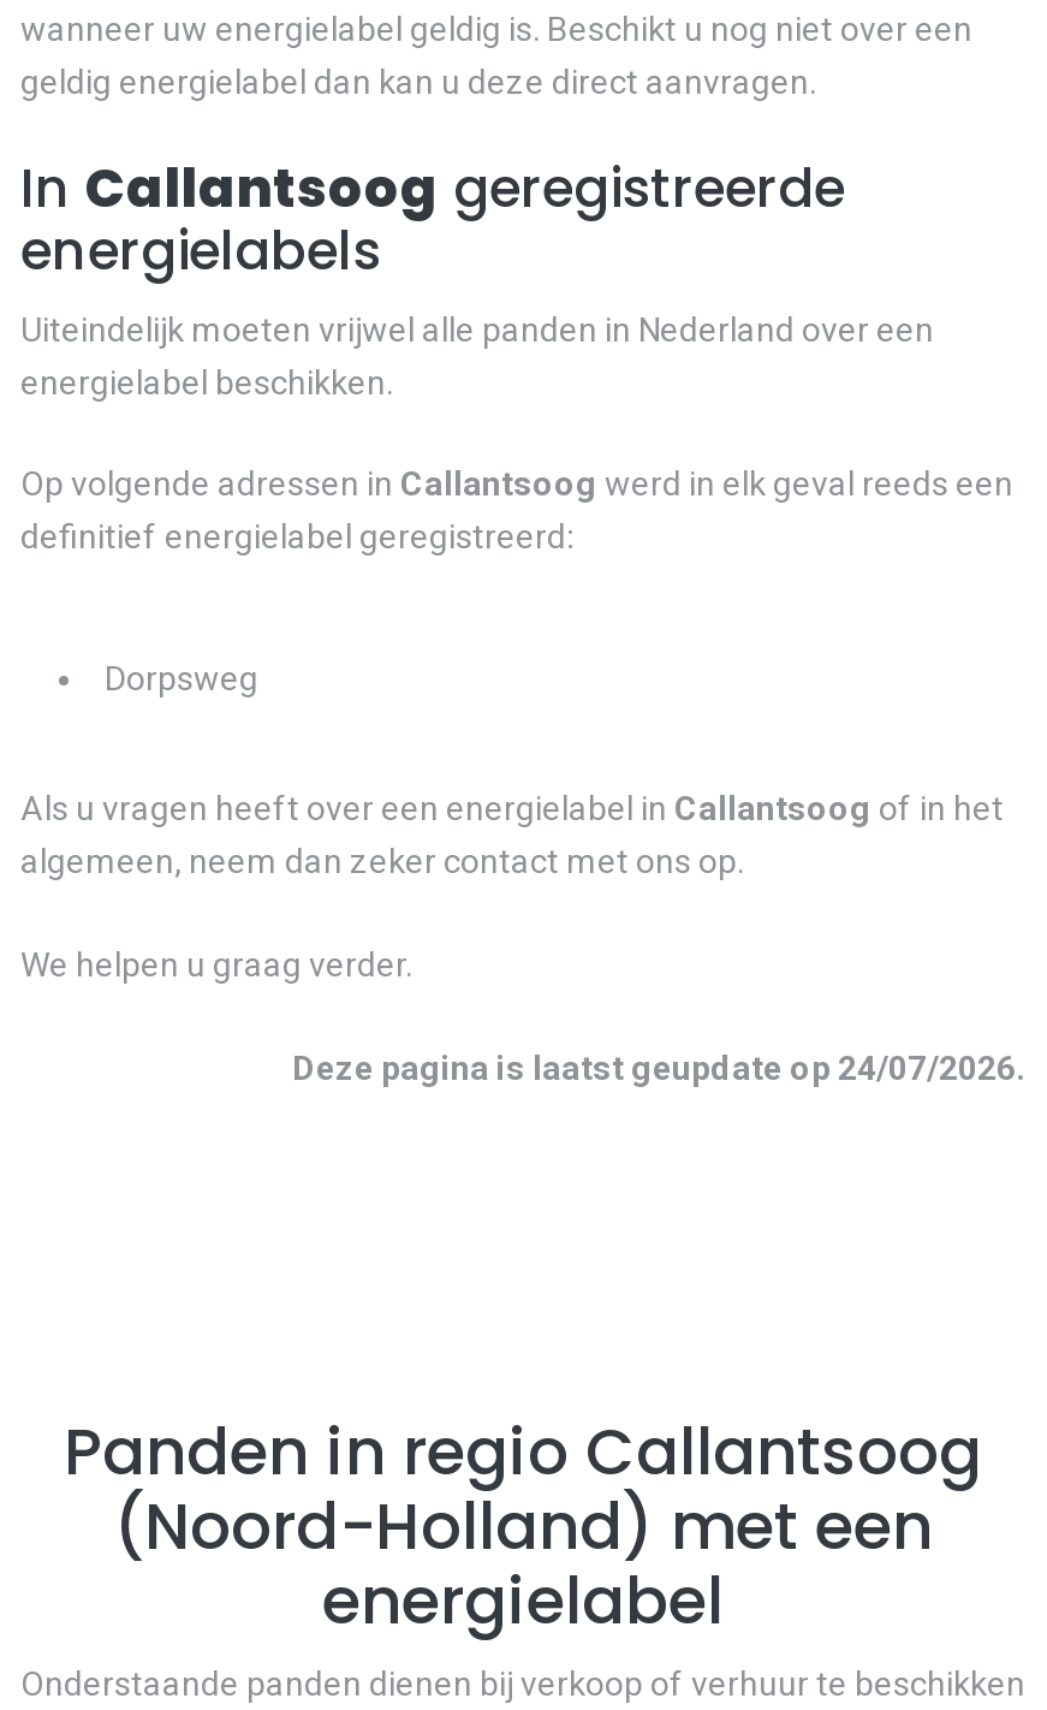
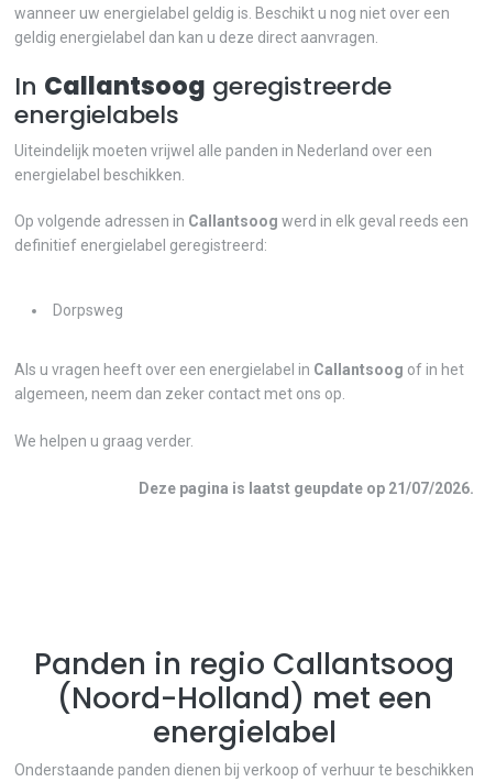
[292,1048,1025,1086] Deze pagina is laatst geupdate op 24/07/2026. -> [139,479,474,497] Deze pagina is laatst geupdate op 21/07/2026.

